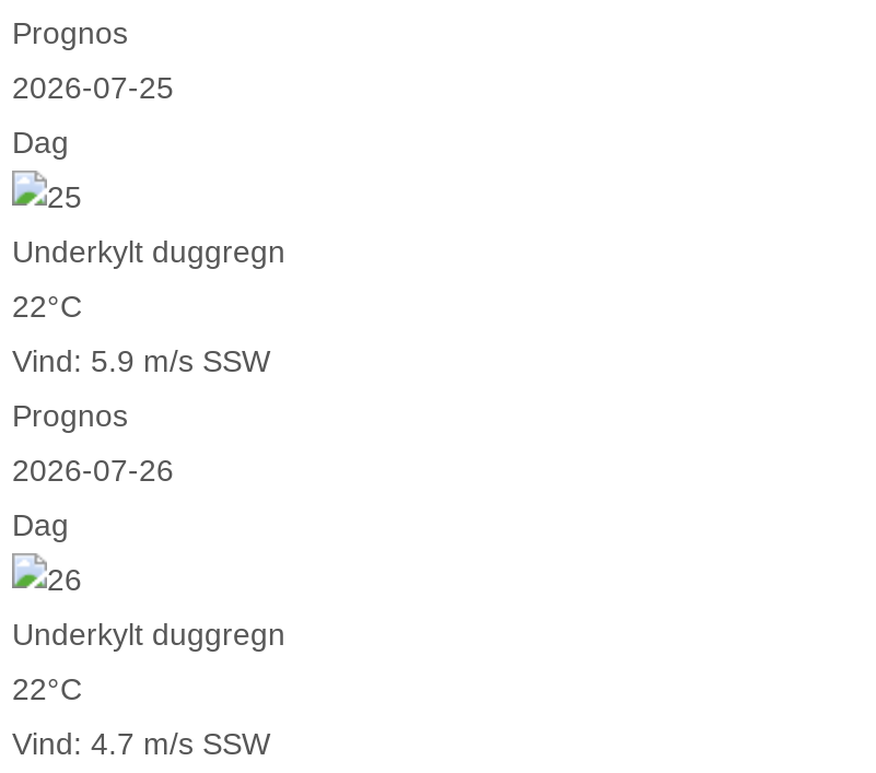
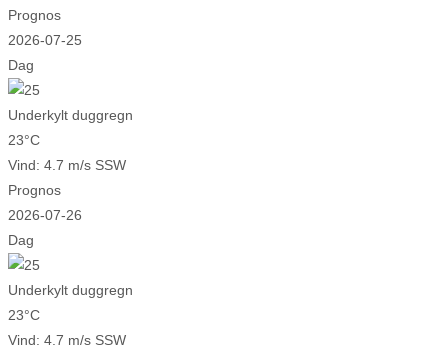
[12,289,82,324] 22°C -> [8,132,40,148] 23°C
[12,344,270,379] Vind: 5.9 m/s SSW -> [8,157,126,173] Vind: 4.7 m/s SSW
[12,672,82,707] 22°C -> [8,307,40,323] 23°C

